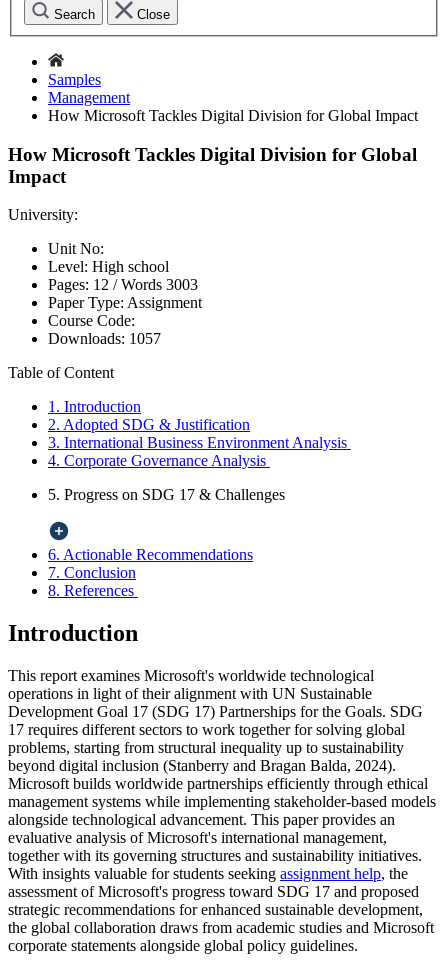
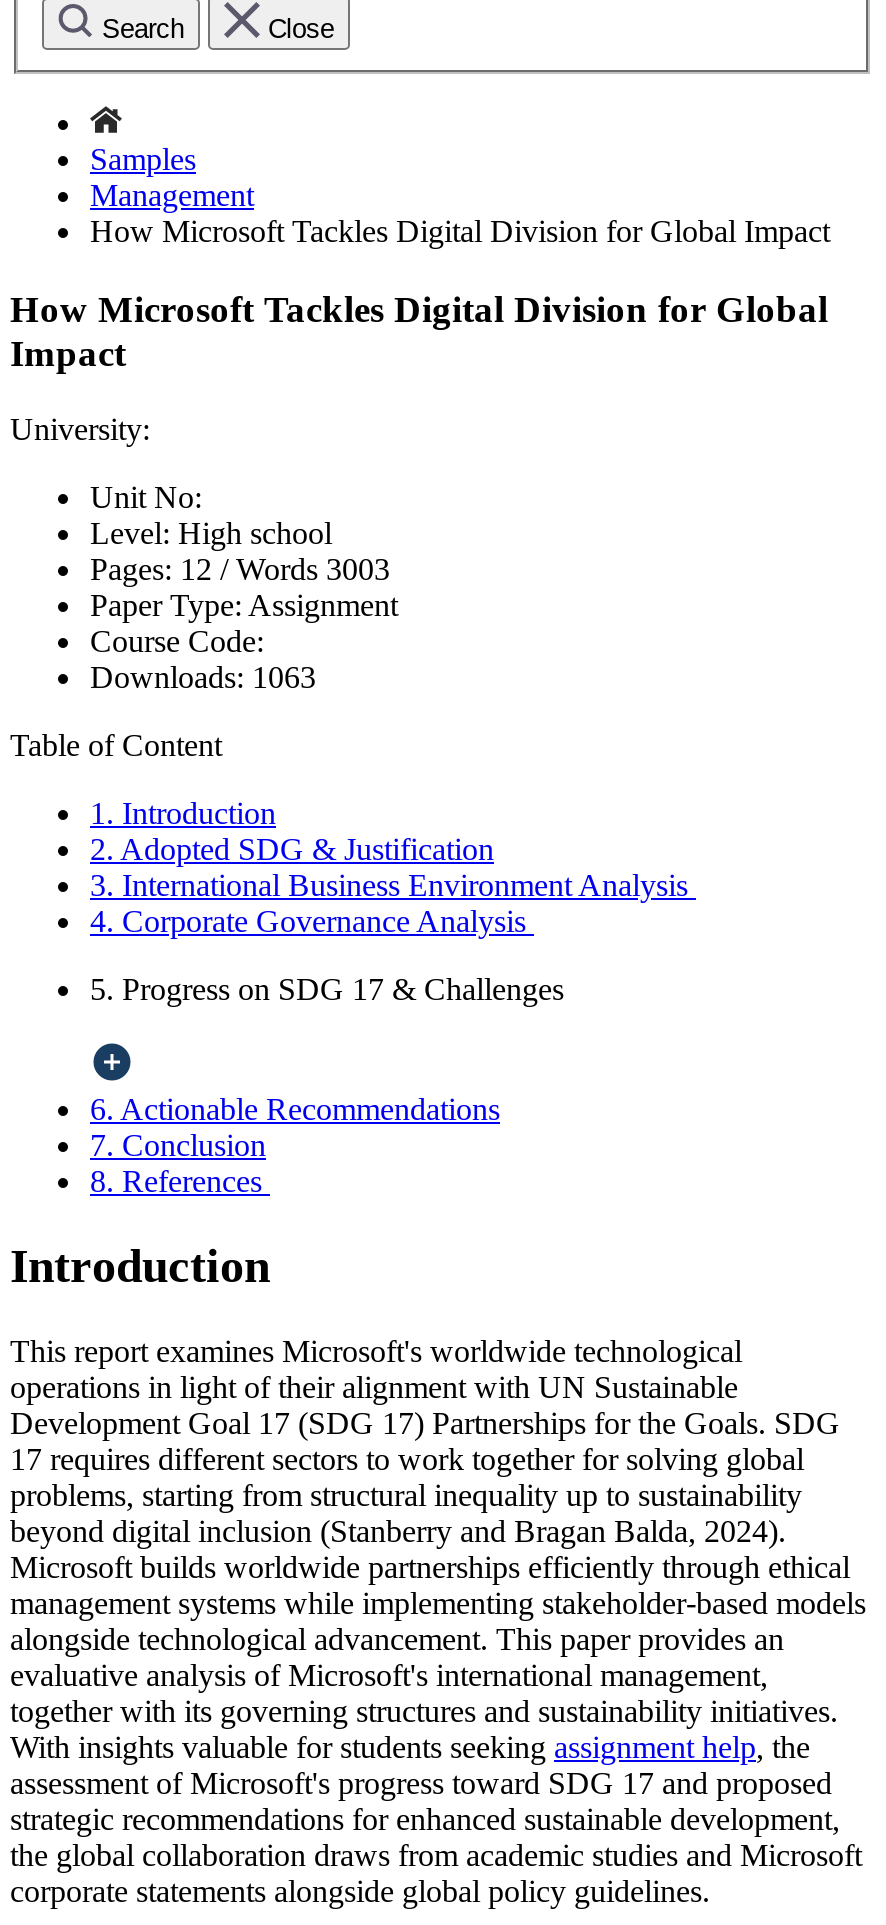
[48,330,161,347] Downloads: 1057 -> [90,661,316,695] Downloads: 1063

